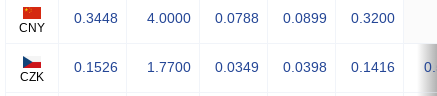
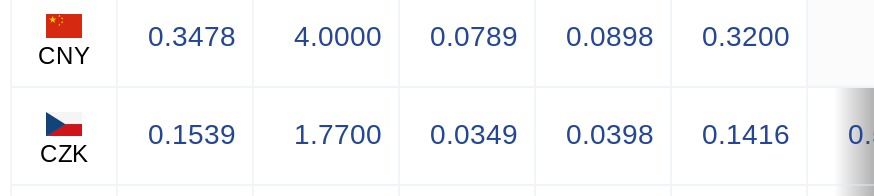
[74,10,118,26] 0.3448 -> [148,20,236,52] 0.3478
[215,10,259,26] 0.0788 -> [430,20,518,52] 0.0789
[283,10,327,26] 0.0899 -> [566,20,654,52] 0.0898
[74,59,118,75] 0.1526 -> [148,118,236,150] 0.1539

